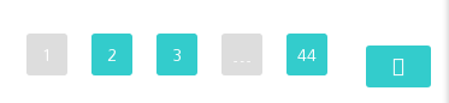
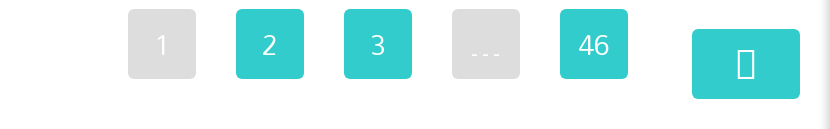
[297,38,317,71] 44 -> [578,17,610,71] 46

